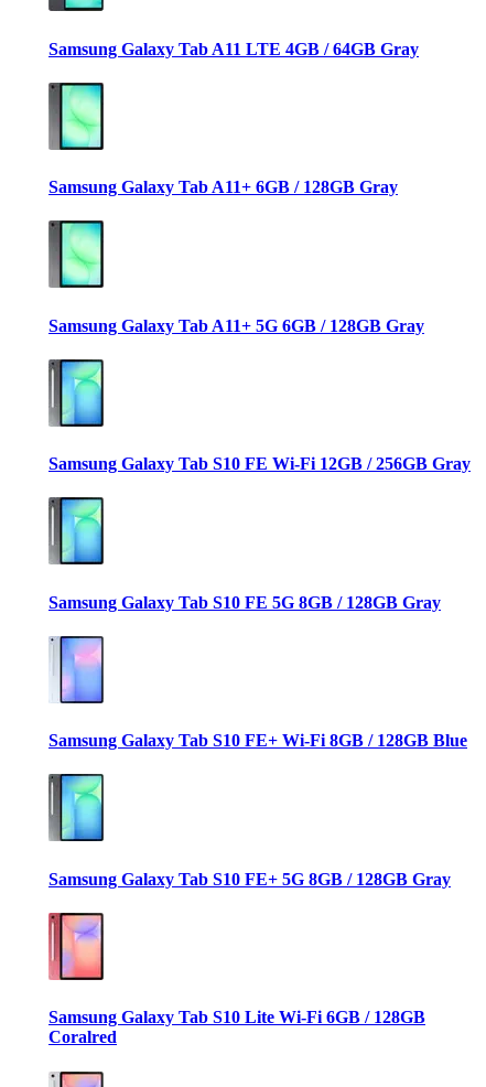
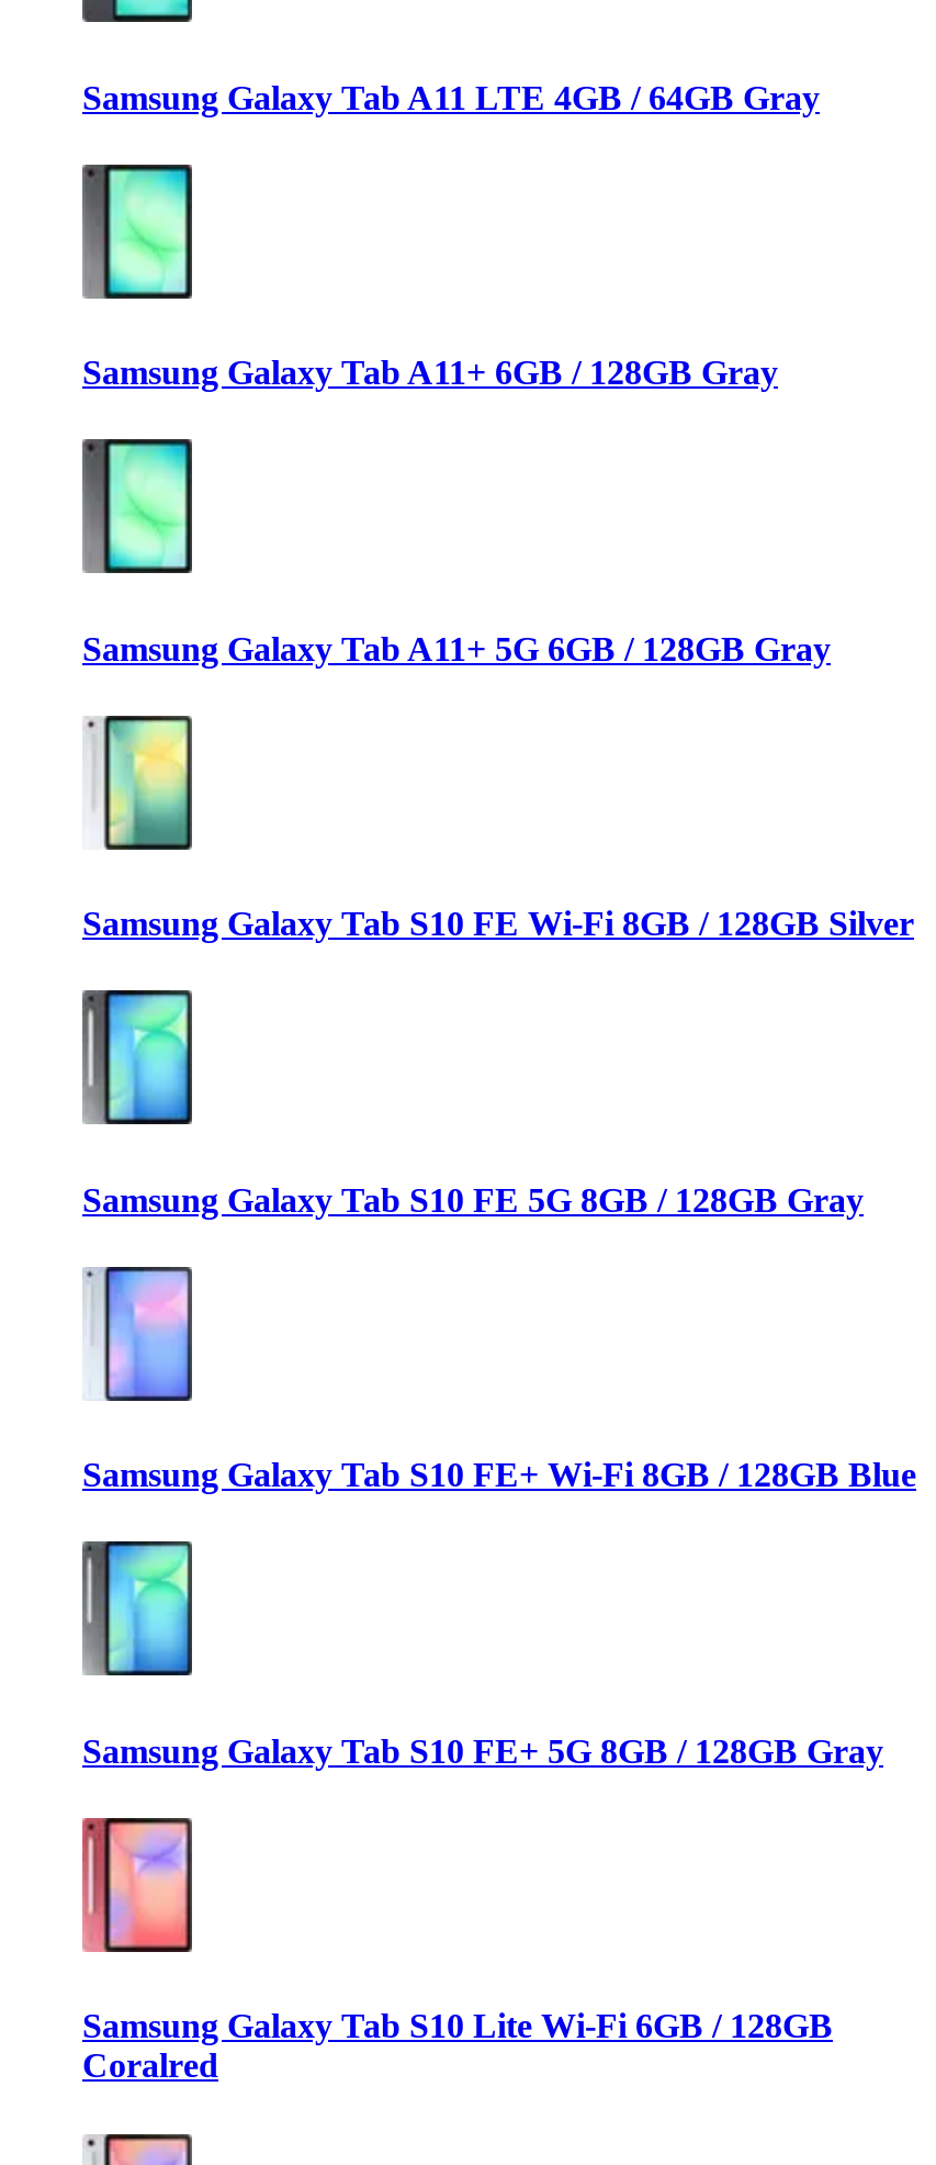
[47,359,471,473] [image] | Samsung Galaxy Tab S10 FE Wi-Fi 12GB / 256GB Gray -> [82,716,914,942] [image] | Samsung Galaxy Tab S10 FE Wi-Fi 8GB / 128GB Silver

